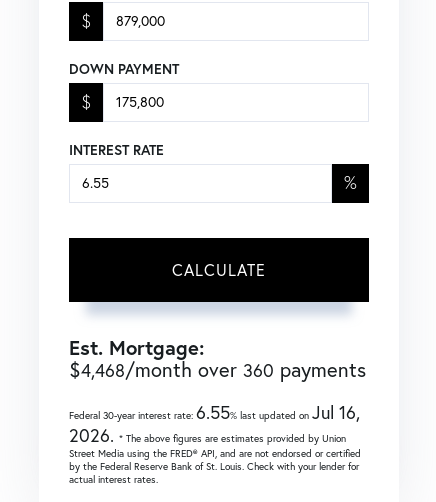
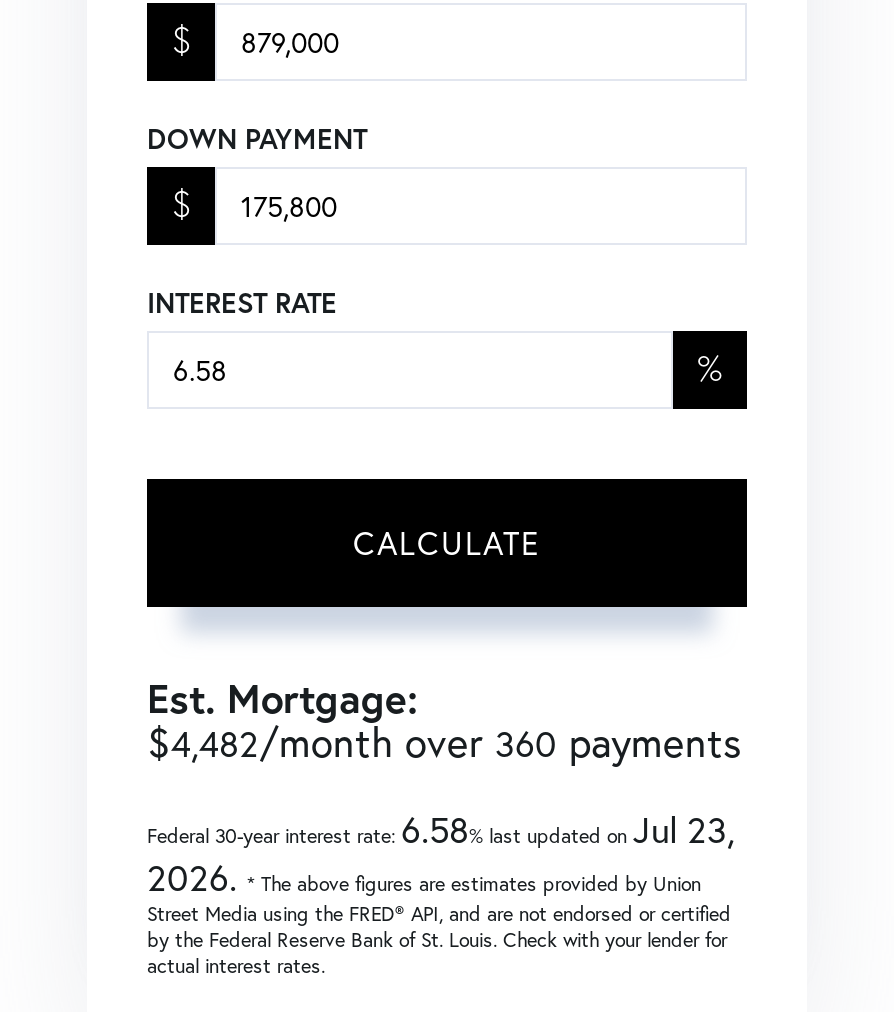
[69,357,366,382] $4,468/month over 360 payments -> [147,716,741,770] $4,482/month over 360 payments
[69,401,360,424] Federal 30-year interest rate:6.55% last updated onJul 16, -> [147,806,735,854] Federal 30-year interest rate:6.58% last updated onJul 23,

